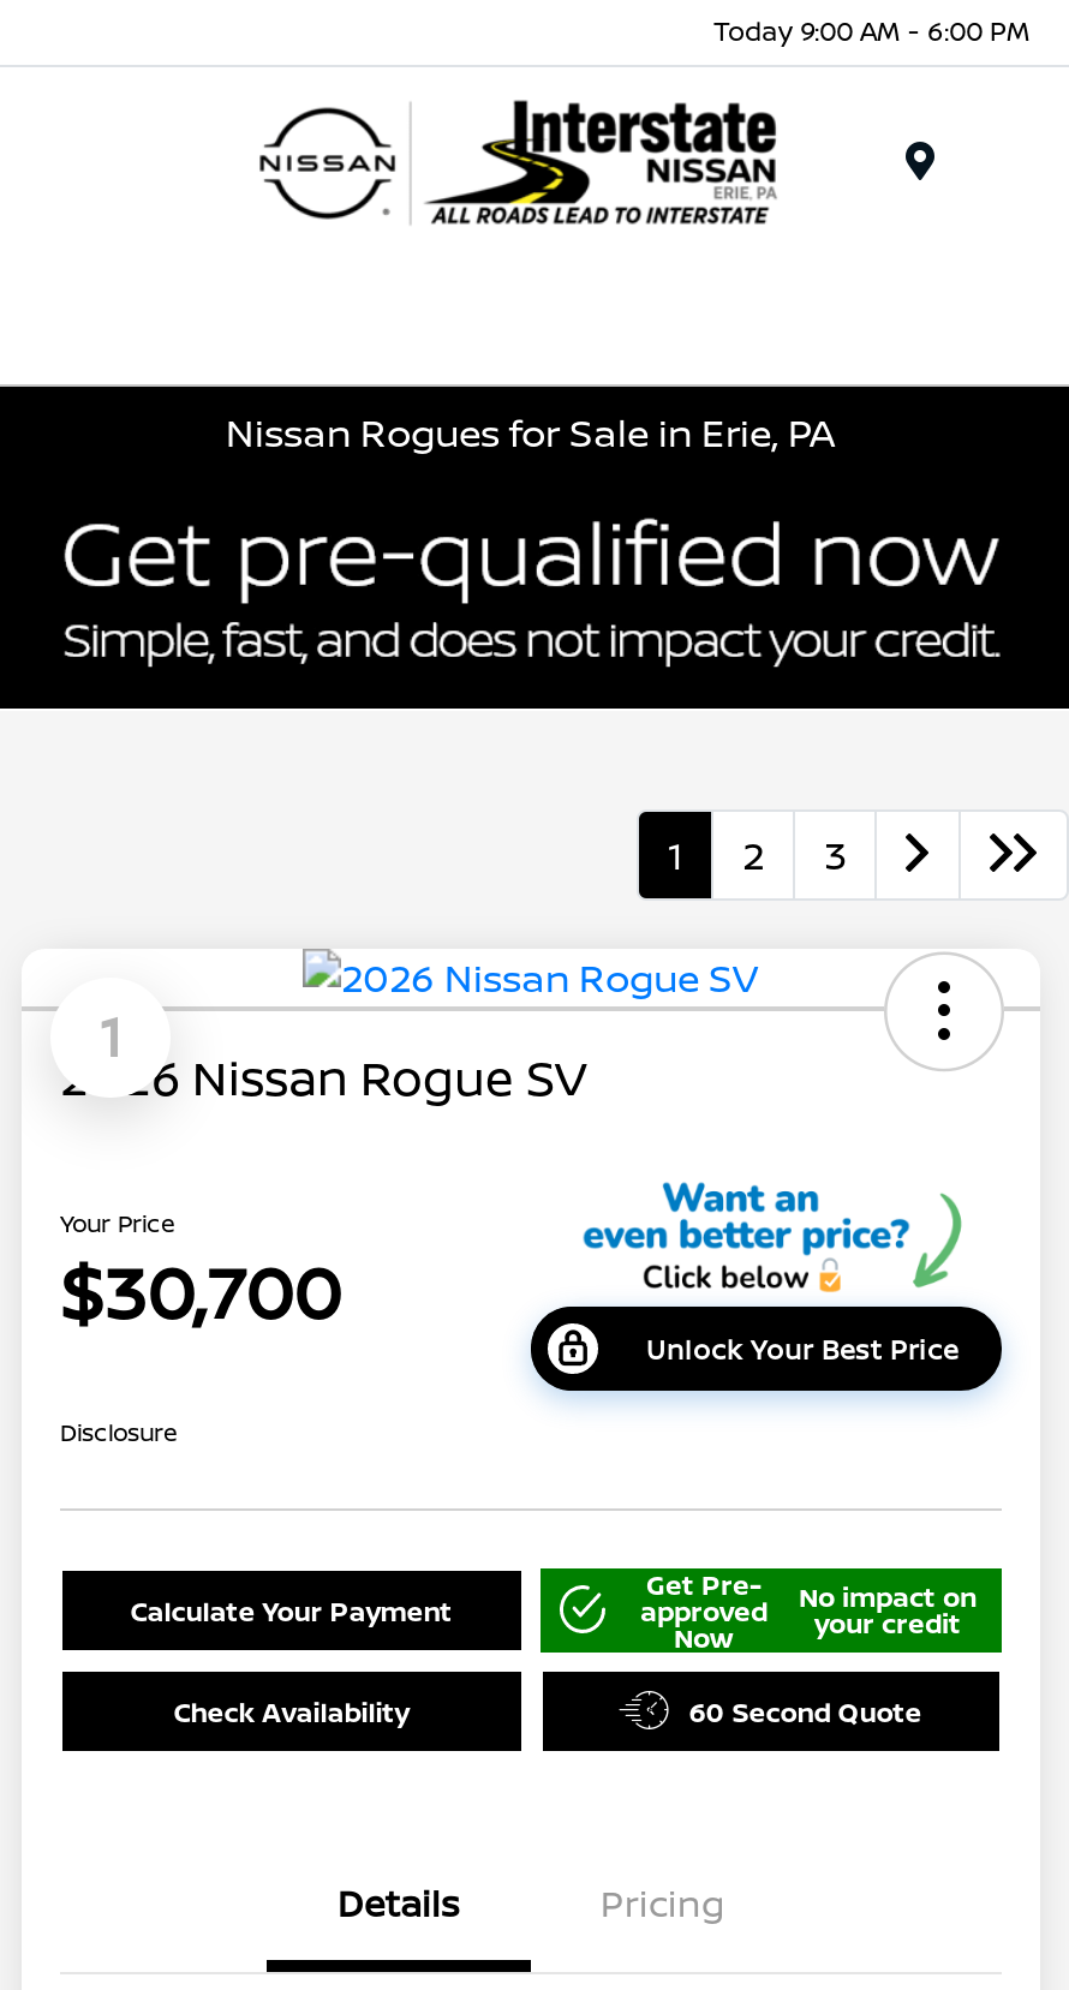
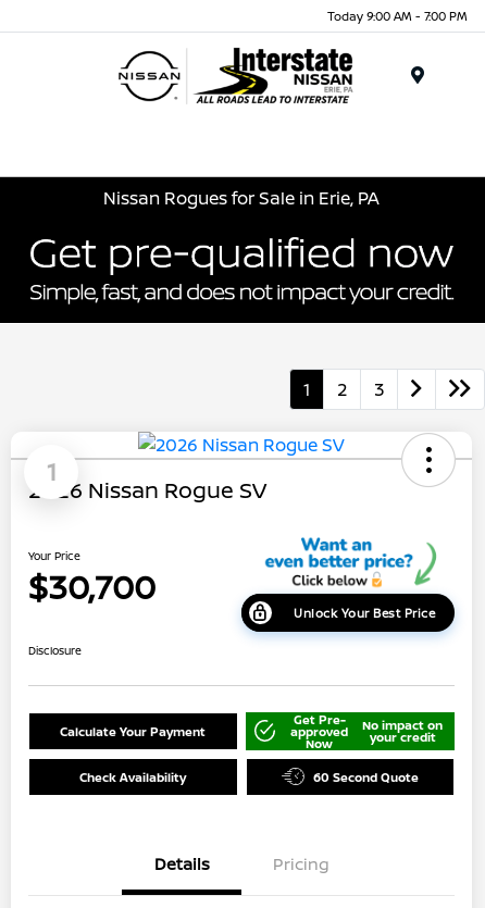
[713,11,1031,47] Today 9:00 AM - 6:00 PM -> [327,7,468,23] Today 9:00 AM - 7:00 PM

